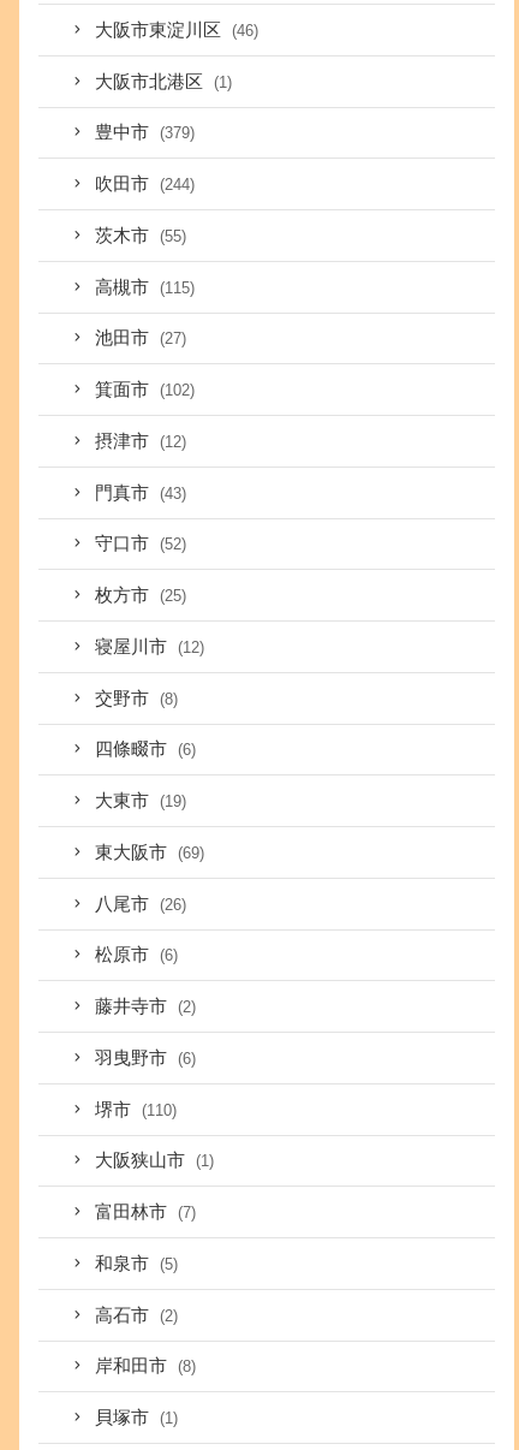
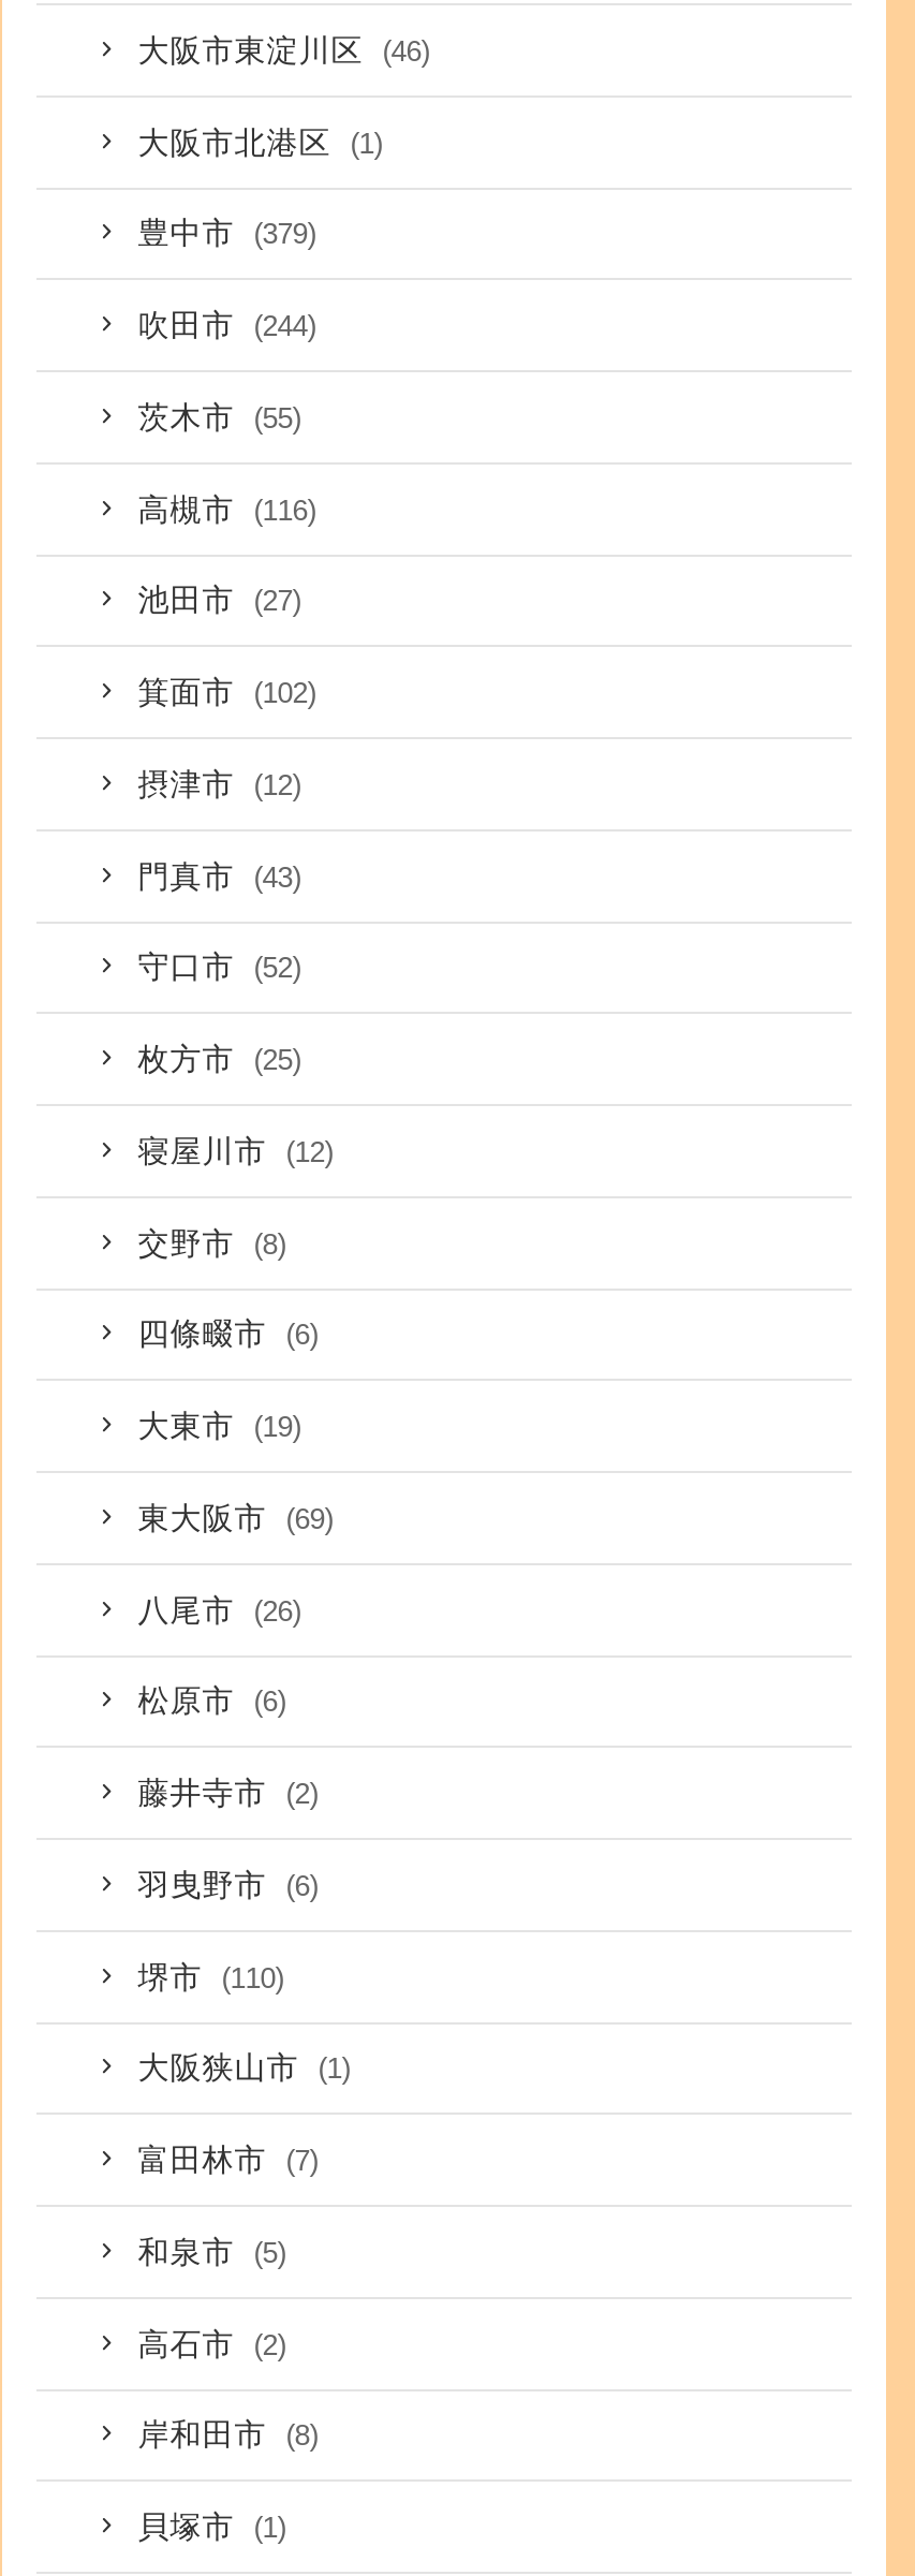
[95,277,195,296] 高槻市 (115) -> [138,492,316,526] 高槻市 (116)

